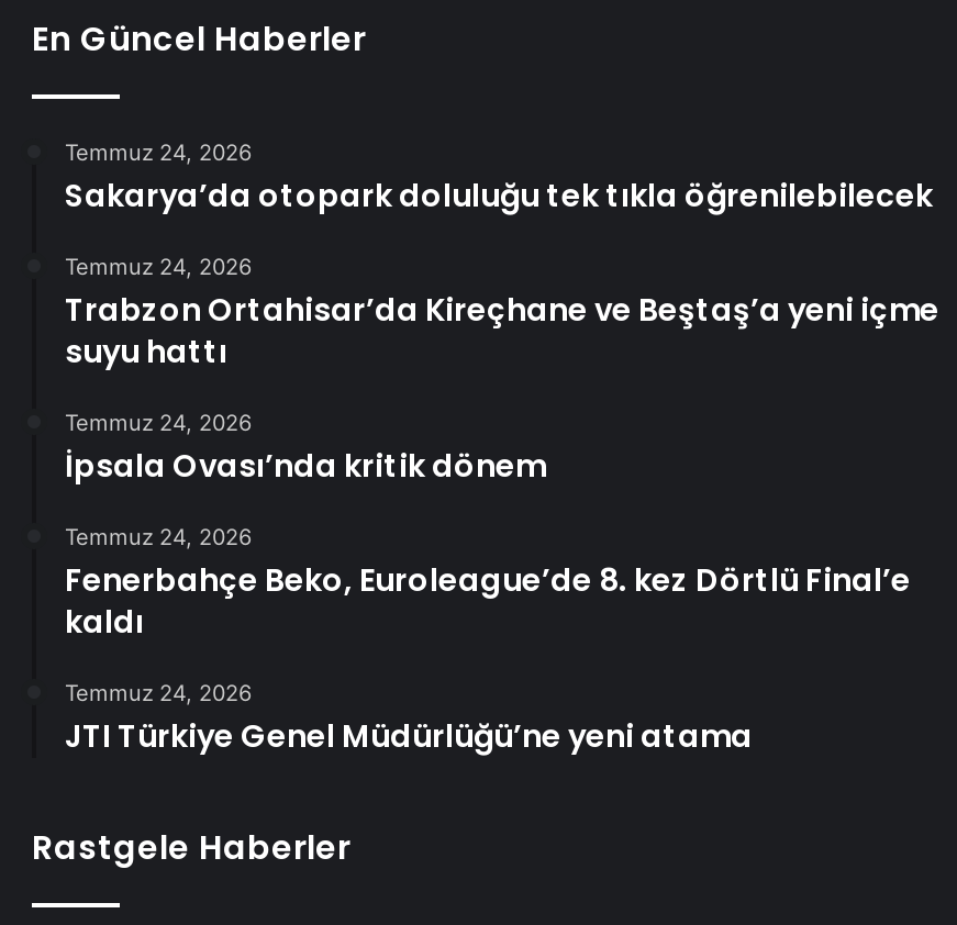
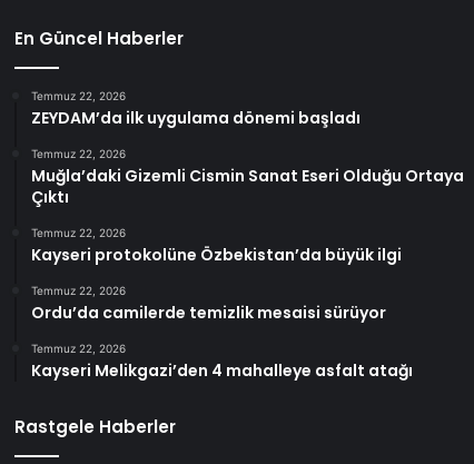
[65,139,933,218] Temmuz 24, 2026 | Sakarya’da otopark doluluğu tek tıkla öğrenilebilecek -> [31,89,361,129] Temmuz 22, 2026 | ZEYDAM’da ilk uygulama dönemi başladı
[65,253,939,374] Temmuz 24, 2026 | Trabzon Ortahisar’da Kireçhane ve Beştaş’a yeni içme | suyu hattı -> [31,147,464,208] Temmuz 22, 2026 | Muğla’daki Gizemli Cismin Sanat Eseri Olduğu Ortaya | Çıktı
[65,409,546,488] Temmuz 24, 2026 | İpsala Ovası’nda kritik dönem -> [31,226,402,266] Temmuz 22, 2026 | Kayseri protokolüne Özbekistan’da büyük ilgi
[65,523,911,644] Temmuz 24, 2026 | Fenerbahçe Beko, Euroleague’de 8. kez Dörtlü Final’e | kaldı -> [31,284,389,324] Temmuz 22, 2026 | Ordu’da camilerde temizlik mesaisi sürüyor
[65,679,753,758] Temmuz 24, 2026 | JTI Türkiye Genel Müdürlüğü’ne yeni atama -> [31,342,413,382] Temmuz 22, 2026 | Kayseri Melikgazi’den 4 mahalleye asfalt atağı

